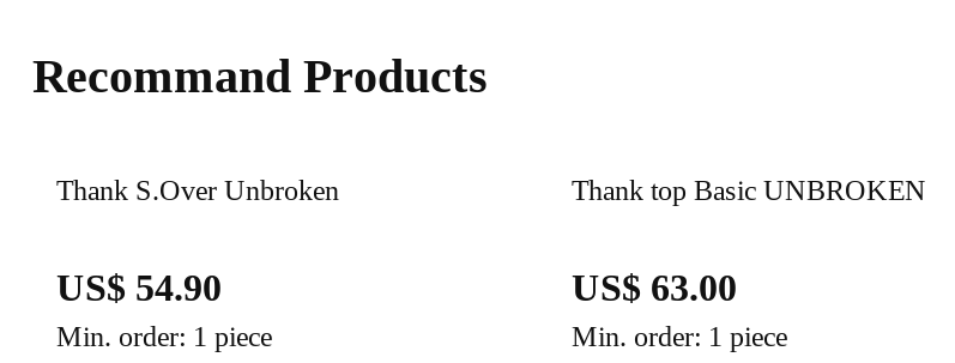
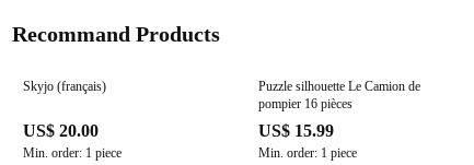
[56,173,339,206] Thank S.Over Unbroken -> [23,78,106,93] Skyjo (français)
[572,173,926,206] Thank top Basic UNBROKEN -> [258,78,420,111] Puzzle silhouette Le Camion de | pompier 16 pièces
[56,266,222,307] US$ 54.90 -> [23,121,99,139] US$ 20.00
[572,266,737,307] US$ 63.00 -> [258,121,334,139] US$ 15.99

